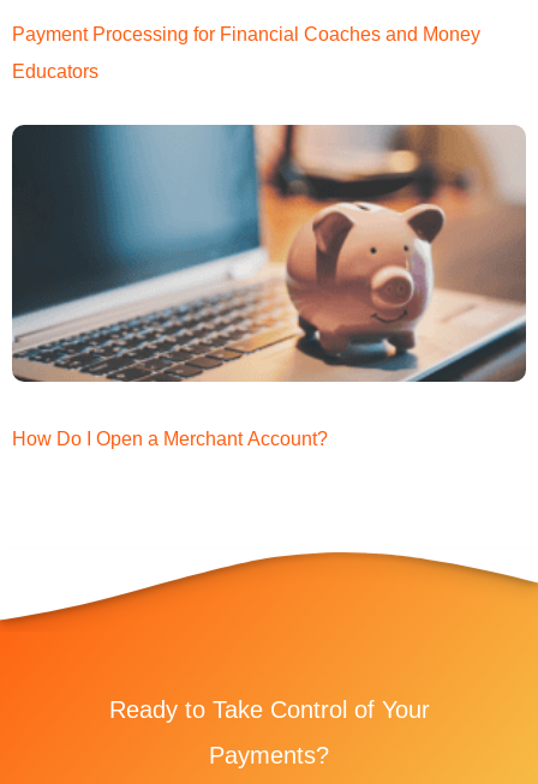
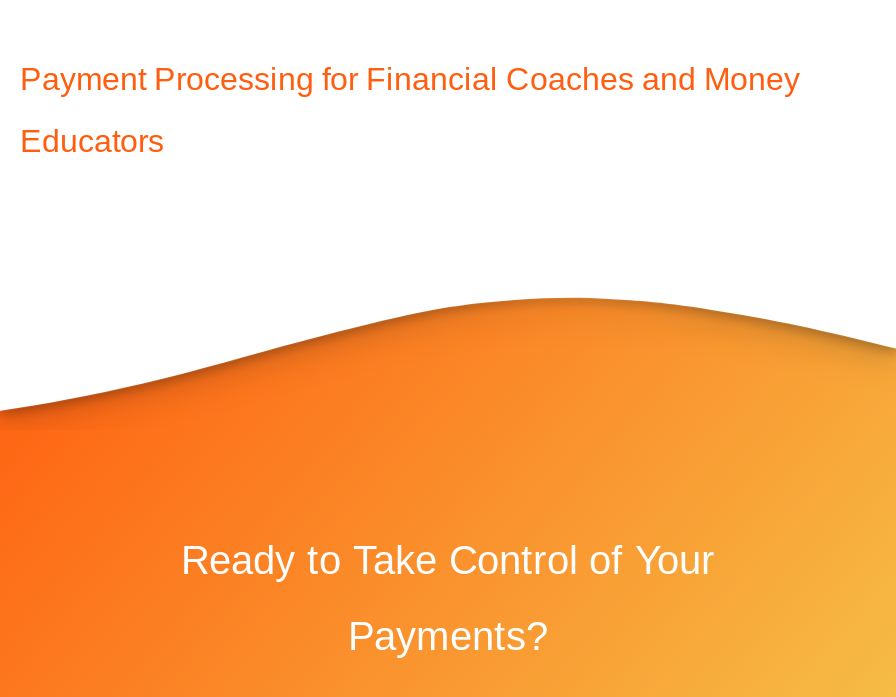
[11,124,527,450] [image] | How Do I Open a Merchant Account? -> none

